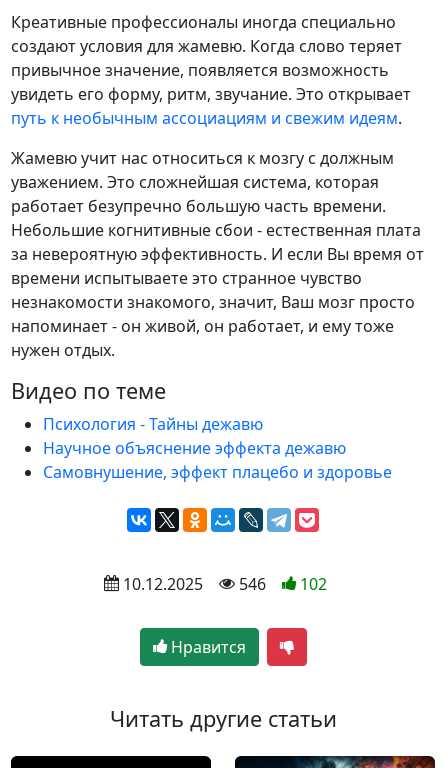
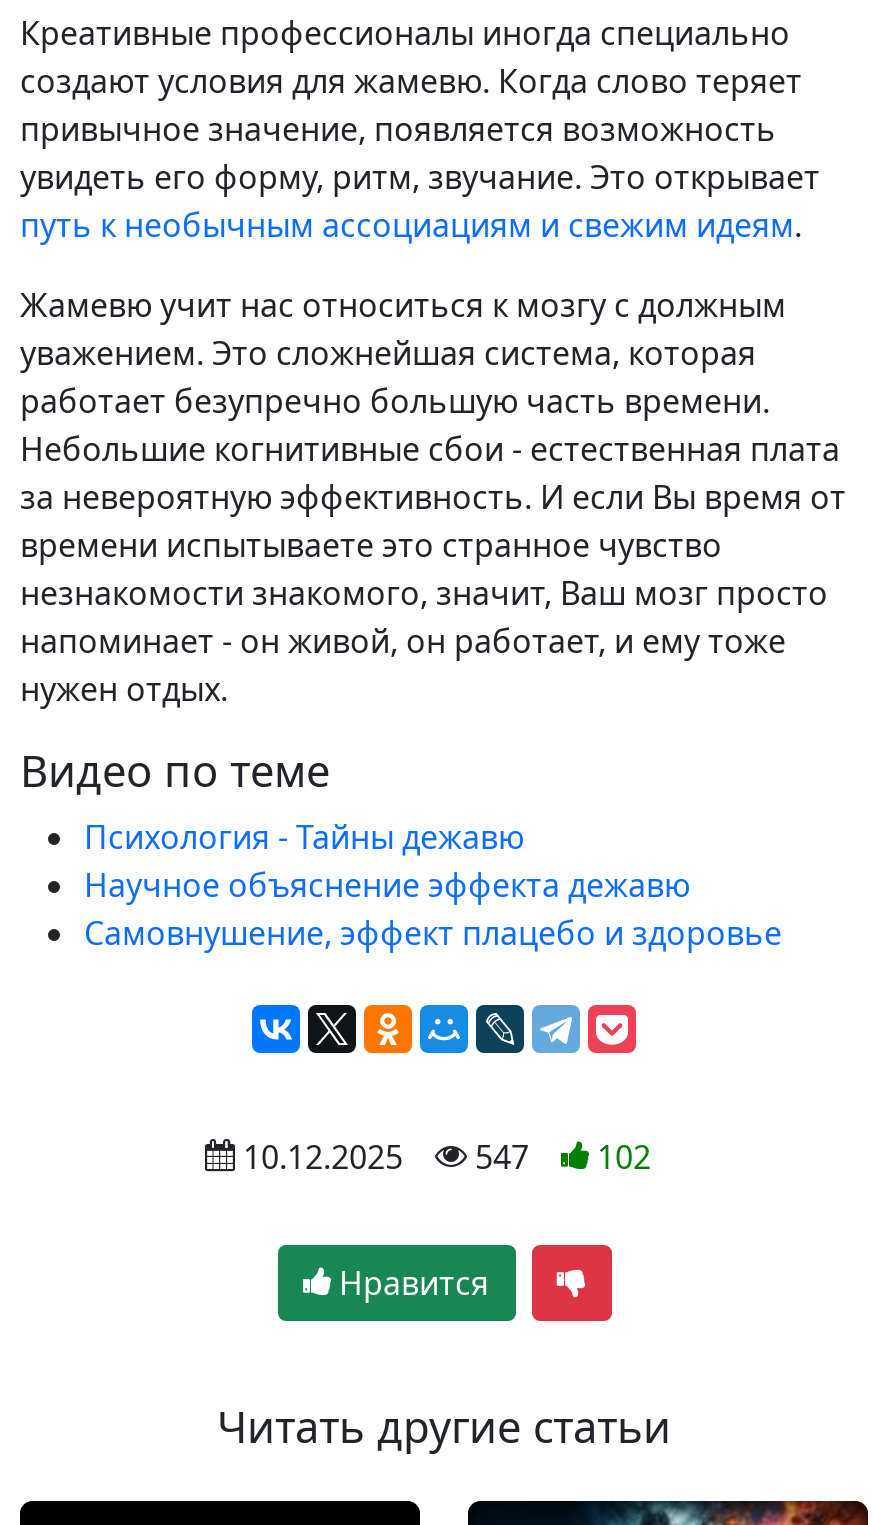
[118,573,326,595] 10.12.2025 546 102 -> [235,1135,651,1179] 10.12.2025 547 102

